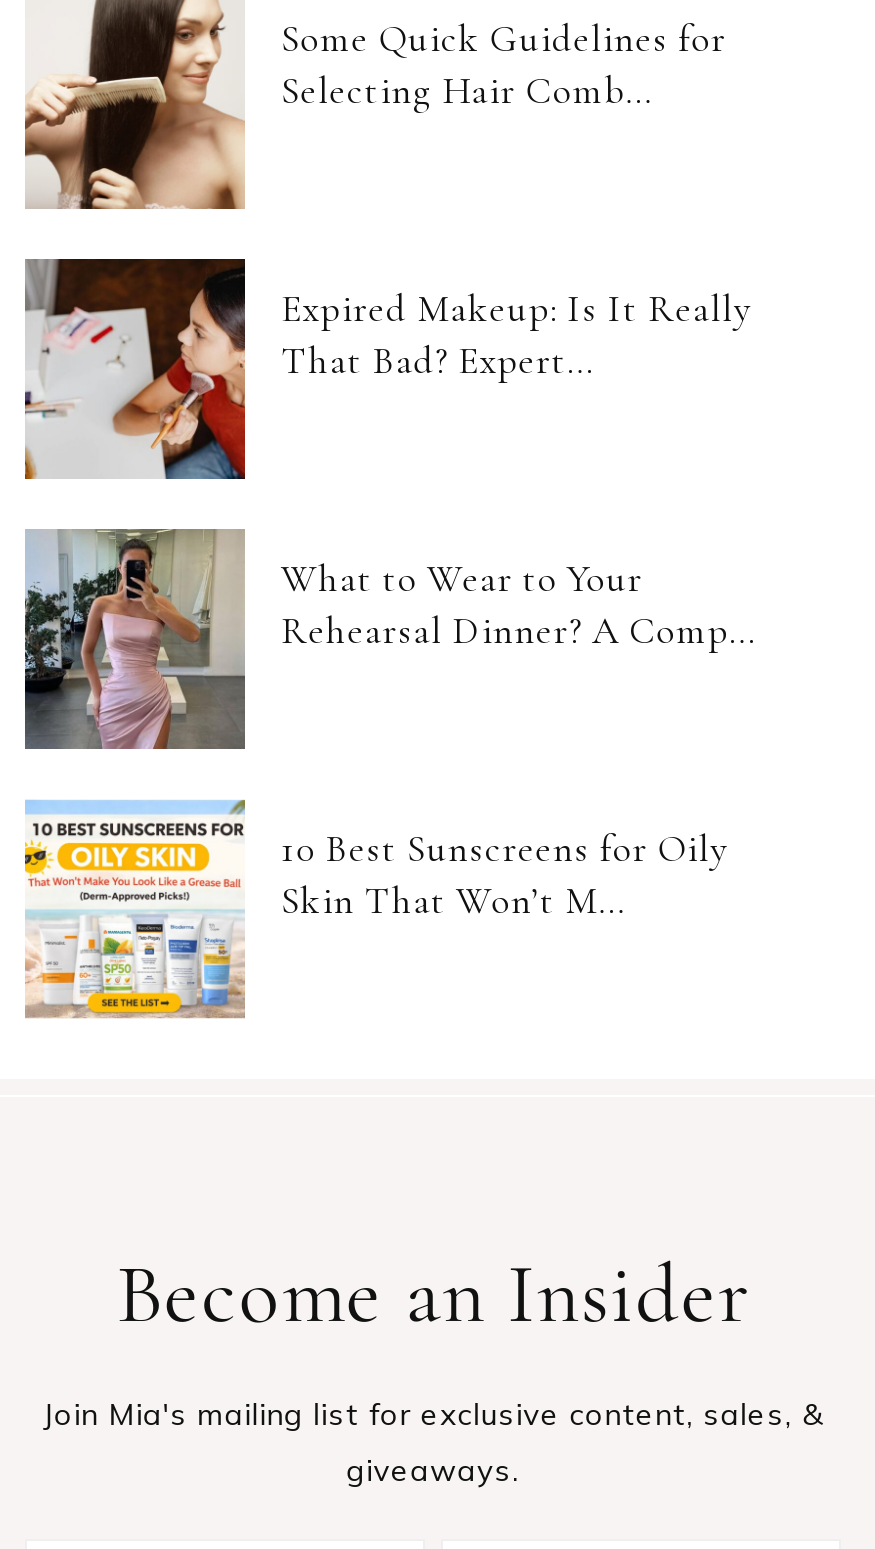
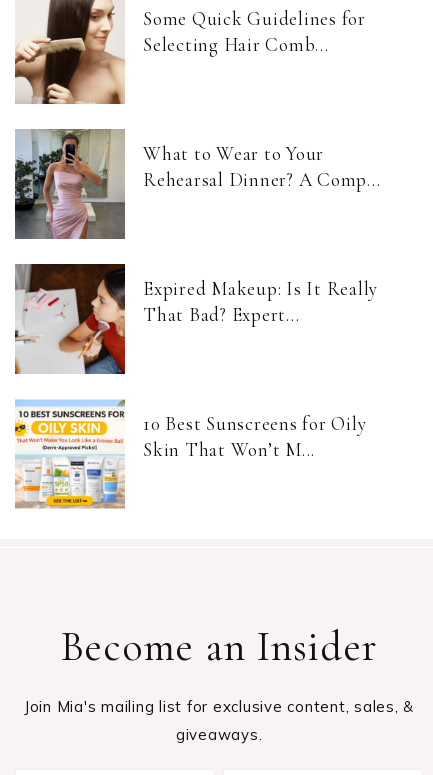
moved [25,258,751,480] -> [15,263,378,375]: [image] | Expired Makeup: Is It Really | That Bad? Expert...
moved [21,526,755,752] -> [13,128,380,241]: [image] | What to Wear to Your | Rehearsal Dinner? A Comp...

